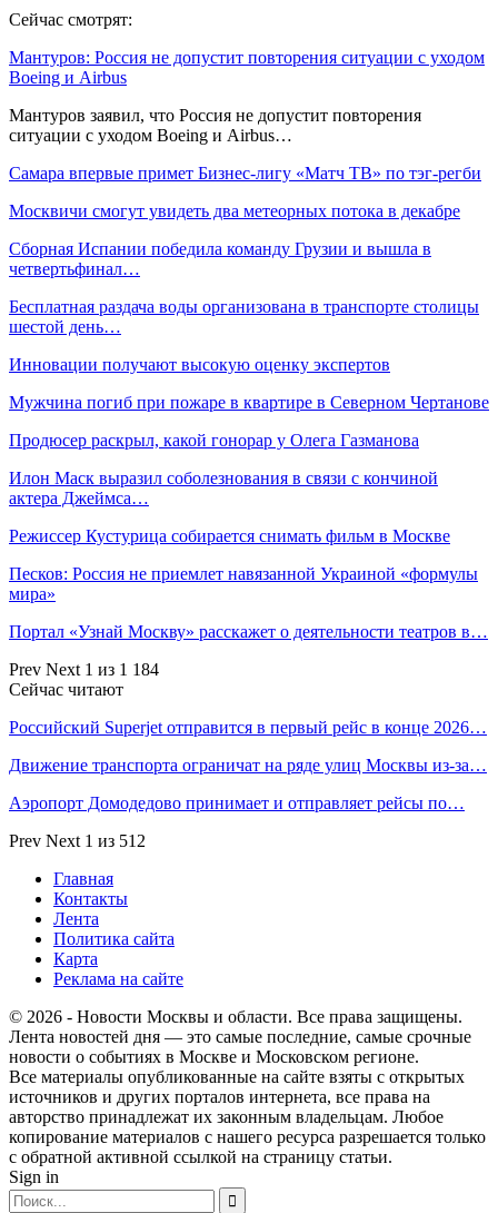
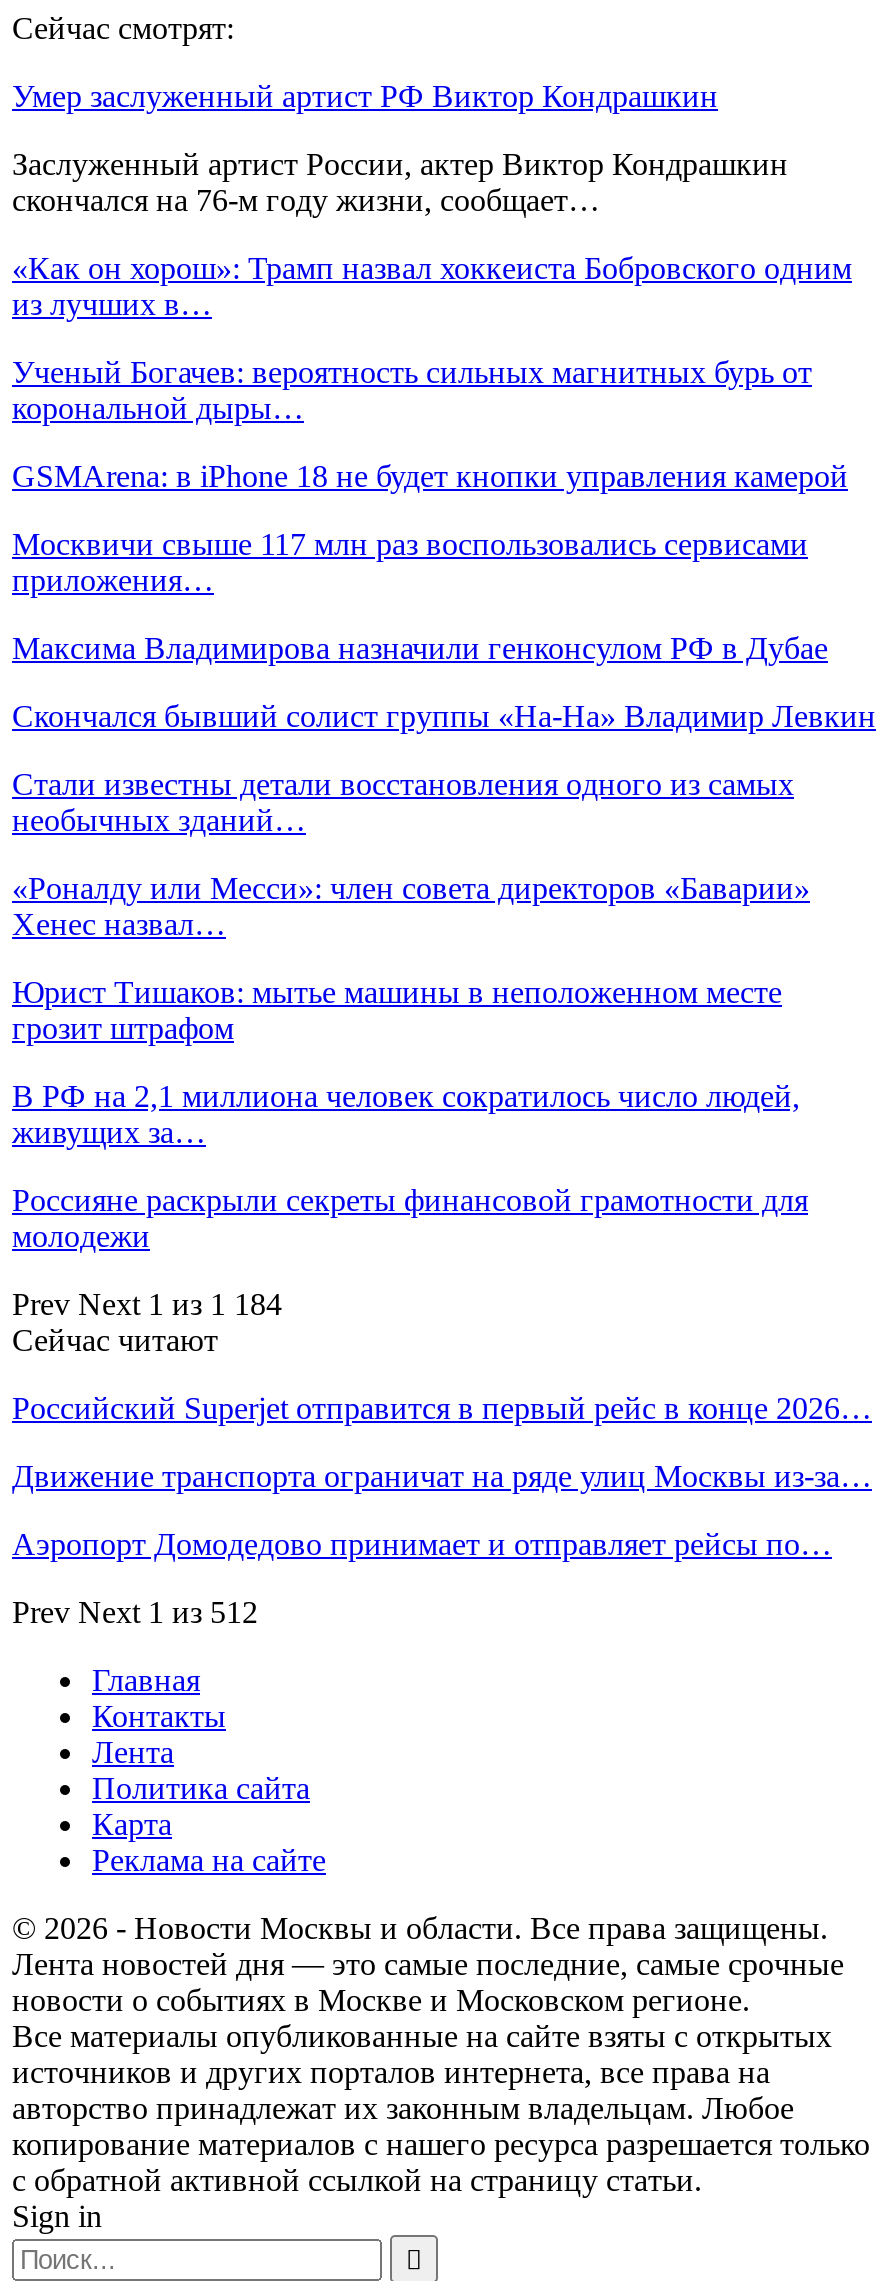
[9,48,485,87] Мантуров: Россия не допустит повторения ситуации с уходом | Boeing и Airbus -> [12,79,718,113] Умер заслуженный артист РФ Виктор Кондрашкин
[9,105,421,144] Мантуров заявил, что Россия не допустит повторения | ситуации с уходом Boeing и Airbus… -> [12,147,788,217] Заслуженный артист России, актер Виктор Кондрашкин | скончался на 76-м году жизни, сообщает…
[9,163,481,182] Самара впервые примет Бизнес-лигу «Матч ТВ» по тэг-регби -> [12,251,852,321] «Как он хорош»: Трамп назвал хоккеиста Бобровского одним | из лучших в…
[9,201,460,220] Москвичи смогут увидеть два метеорных потока в декабре -> [12,355,812,425] Ученый Богачев: вероятность сильных магнитных бурь от | корональной дыры…
[9,239,431,278] Сборная Испании победила команду Грузии и вышла в | четвертьфинал… -> [12,459,848,493] GSMArena: в iPhone 18 не будет кнопки управления камерой
[9,297,479,336] Бесплатная раздача воды организована в транспорте столицы | шестой день… -> [12,527,808,597] Москвичи свыше 117 млн раз воспользовались сервисами | приложения…
[9,355,390,374] Инновации получают высокую оценку экспертов -> [12,631,828,665] Максима Владимирова назначили генконсулом РФ в Дубае
[9,393,489,412] Мужчина погиб при пожаре в квартире в Северном Чертанове -> [12,699,876,733] Скончался бывший солист группы «На-На» Владимир Левкин
[9,430,419,449] Продюсер раскрыл, какой гонорар у Олега Газманова -> [12,767,794,837] Стали известны детали восстановления одного из самых | необычных зданий…
[9,468,438,507] Илон Маск выразил соболезнования в связи с кончиной | актера Джеймса… -> [12,871,810,941] «Роналду или Месси»: член совета директоров «Баварии» | Хенес назвал…
[9,526,450,545] Режиссер Кустурица собирается снимать фильм в Москве -> [12,975,782,1045] Юрист Тишаков: мытье машины в неположенном месте | грозит штрафом
[9,564,478,603] Песков: Россия не приемлет навязанной Украиной «формулы | мира» -> [12,1079,800,1149] В РФ на 2,1 миллиона человек сократилось число людей, | живущих за…
[9,622,488,641] Портал «Узнай Москву» расскажет о деятельности театров в… -> [12,1183,808,1253] Россияне раскрыли секреты финансовой грамотности для | молодежи

